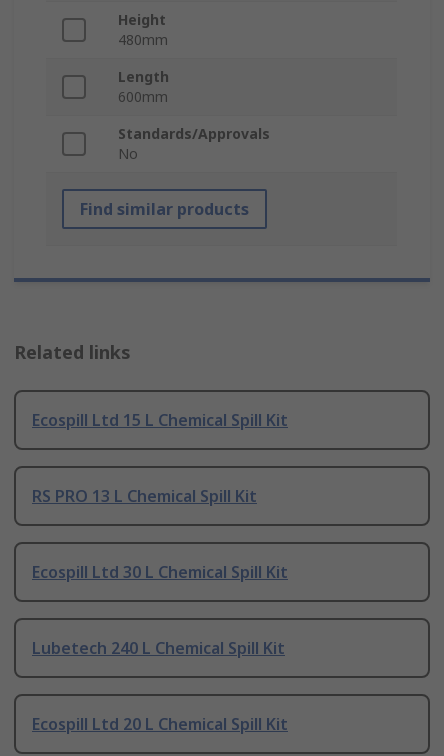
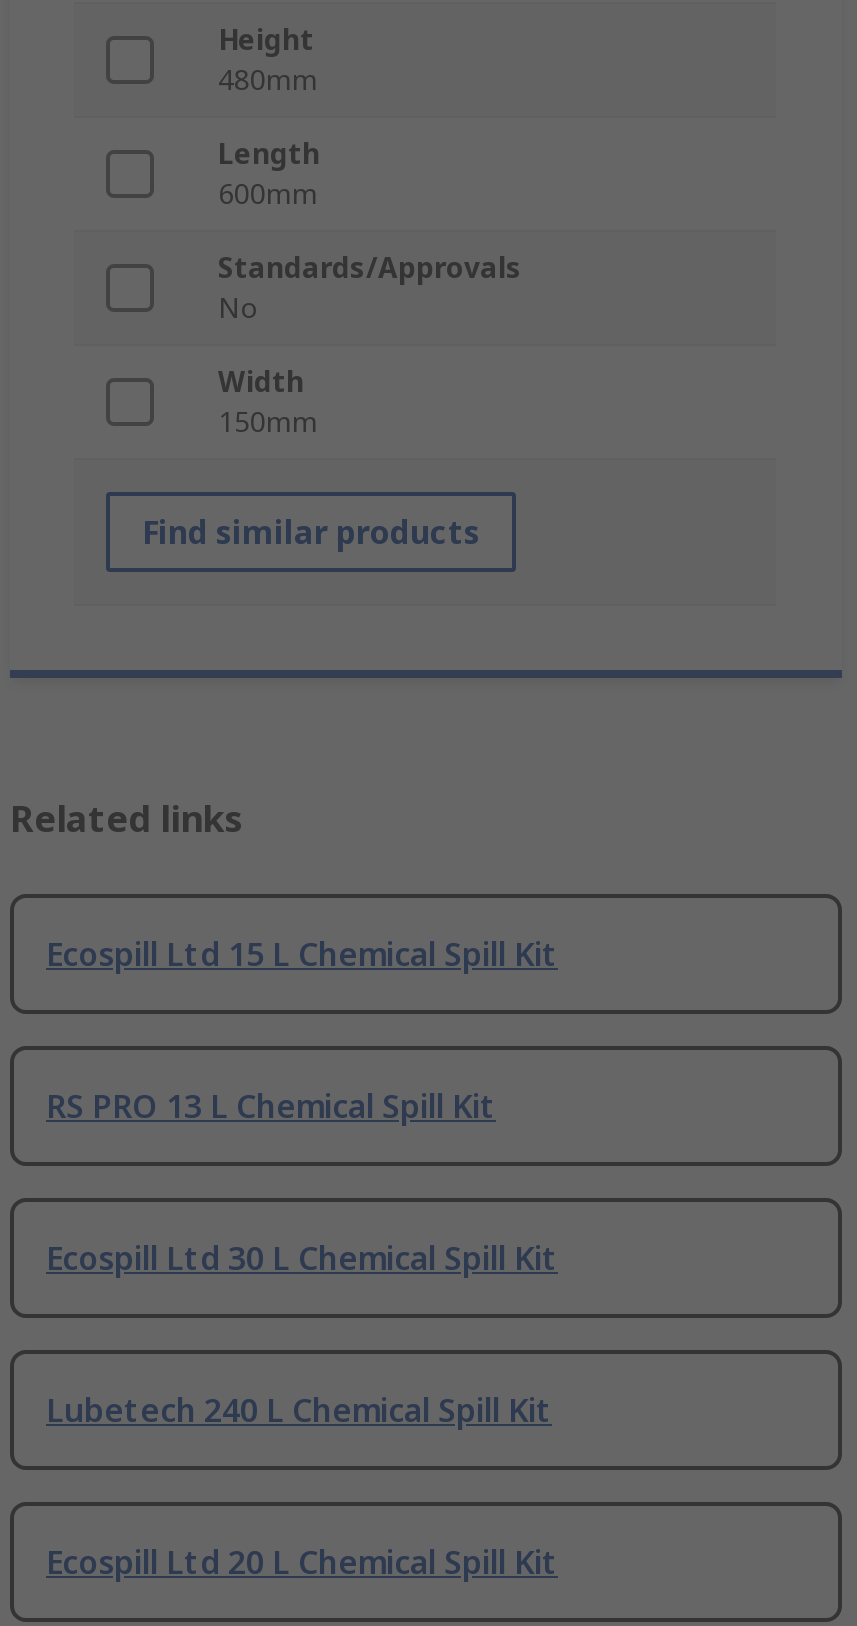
none -> [218,363,318,441] Width | 150mm

